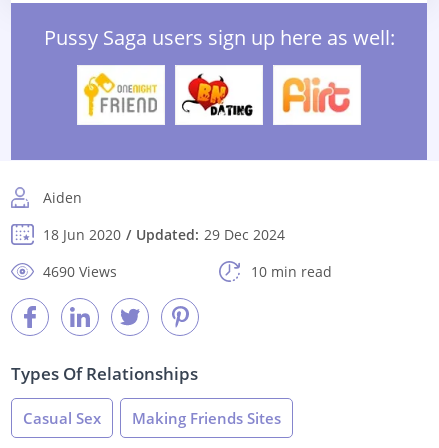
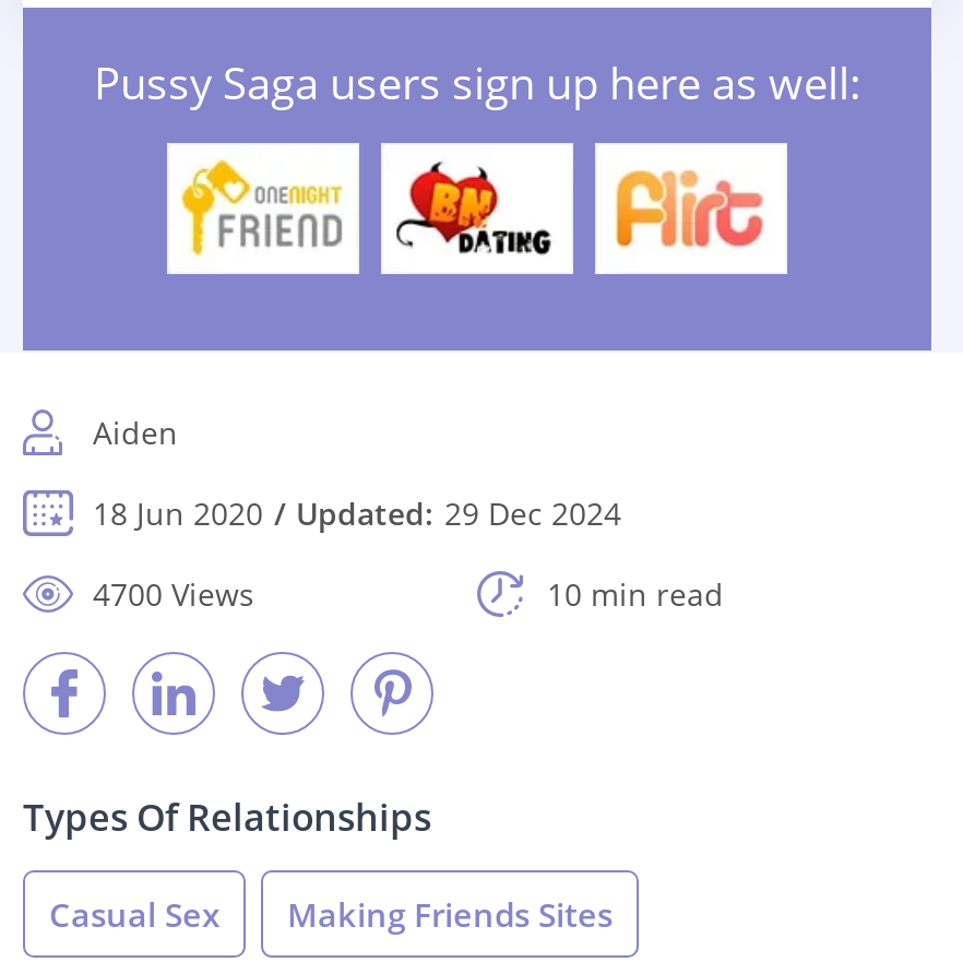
[43,262,117,281] 4690 Views -> [93,574,254,615] 4700 Views

